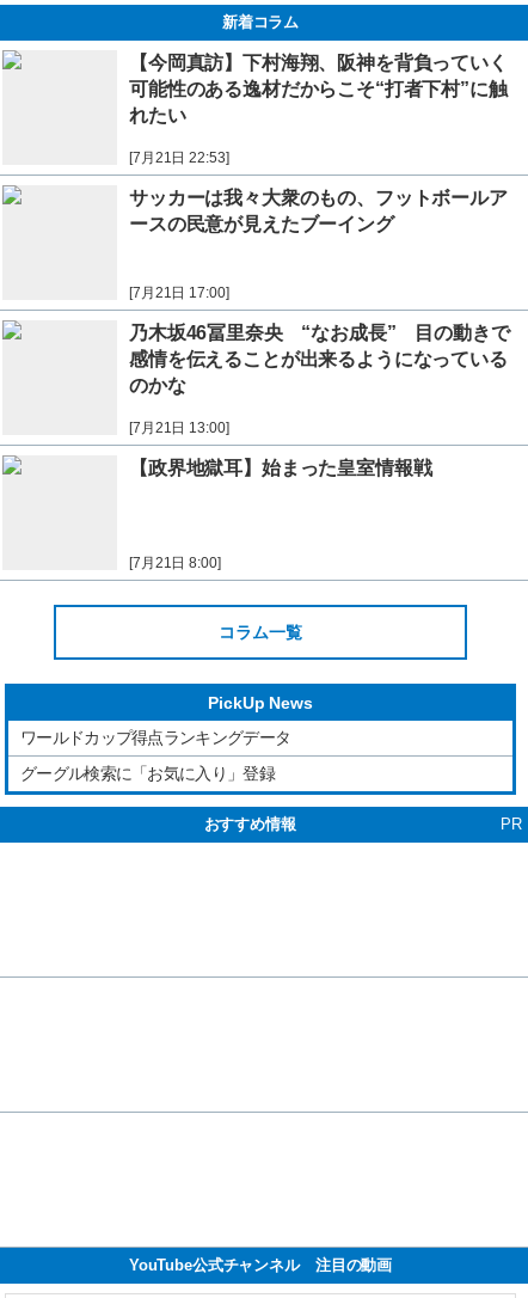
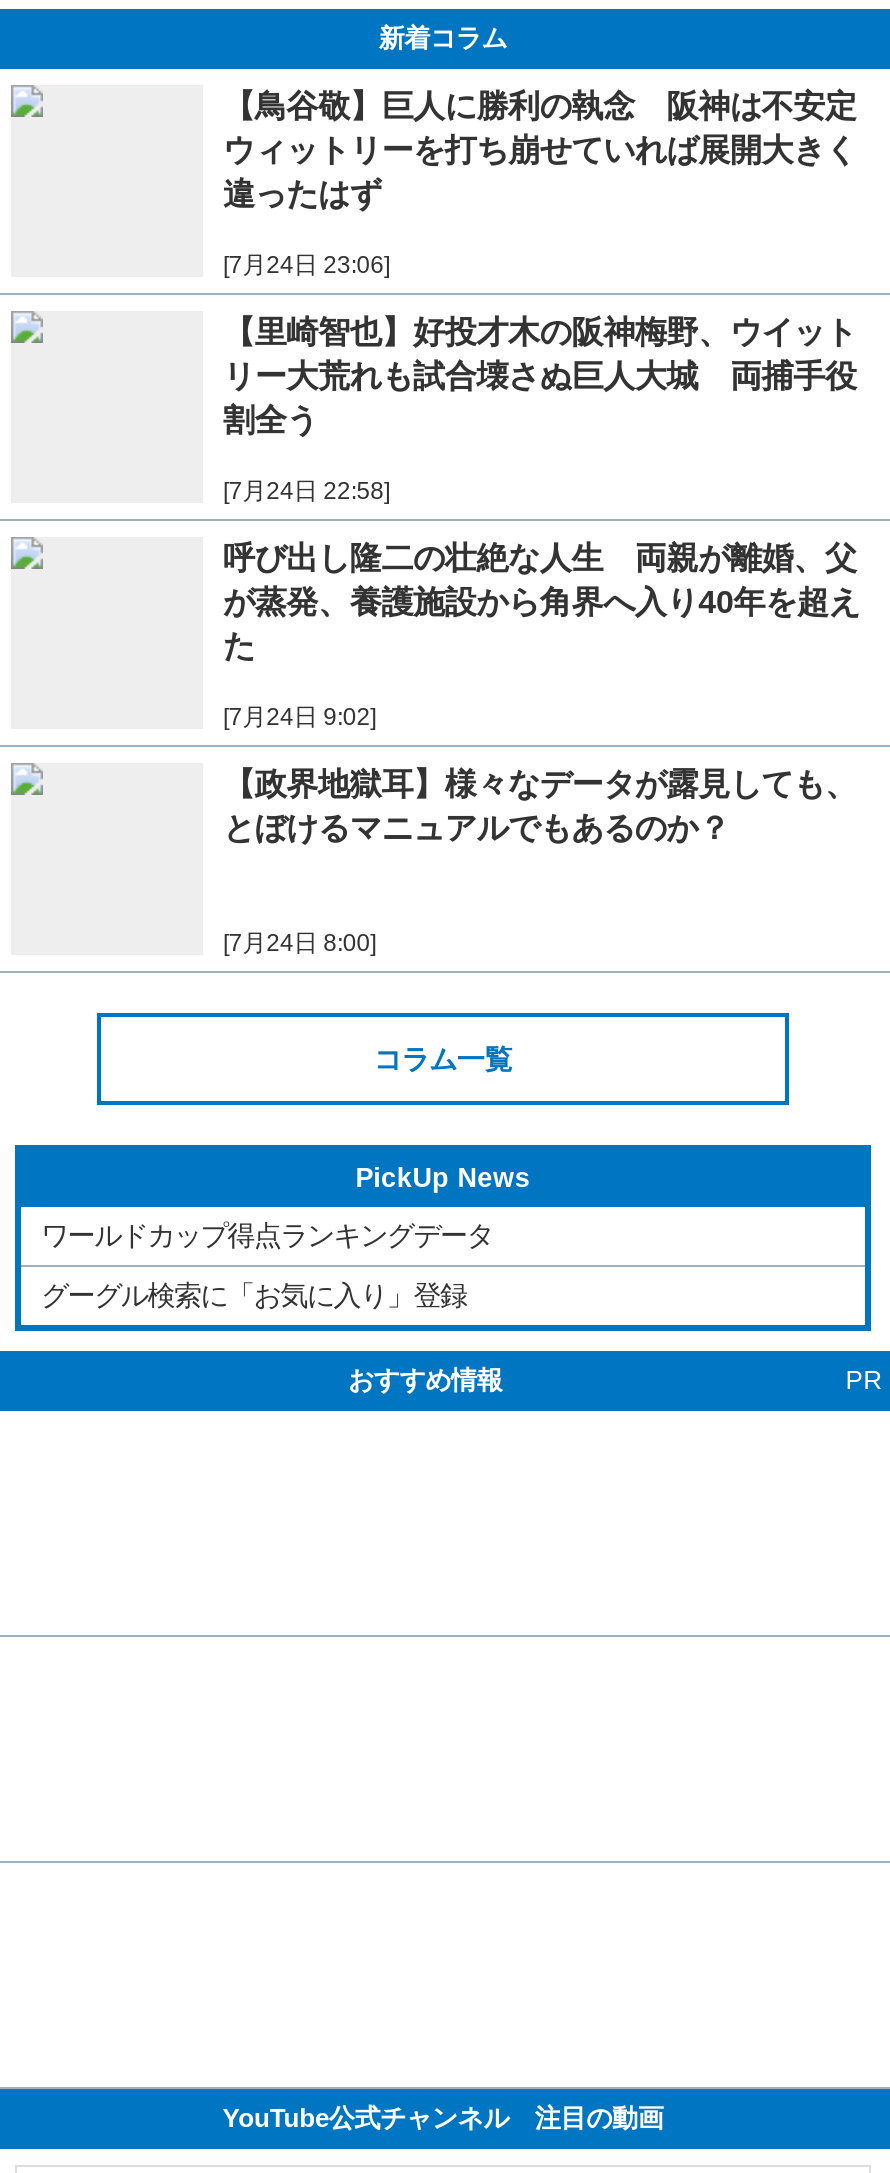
[129,53,507,125] 【今岡真訪】下村海翔、阪神を背負っていく | 可能性のある逸材だからこそ“打者下村”に触 | れたい -> [223,89,857,211] 【鳥谷敬】巨人に勝利の執念 阪神は不安定 | ウィットリーを打ち崩せていれば展開大きく | 違ったはず
[129,149,229,166] [7月21日 22:53] -> [223,251,390,279] [7月24日 23:06]
[129,188,507,234] サッカーは我々大衆のもの、フットボールア | ースの民意が見えたブーイング -> [223,315,857,437] 【里崎智也】好投才木の阪神梅野、ウイット | リー大荒れも試合壊さぬ巨人大城 両捕手役 | 割全う
[129,284,229,301] [7月21日 17:00] -> [223,477,390,505] [7月24日 22:58]
[129,323,509,396] 乃木坂46冨里奈央 “なお成長” 目の動きで | 感情を伝えることが出来るようになっている | のかな -> [223,541,860,663] 呼び出し隆二の壮絶な人生 両親が離婚、父 | が蒸発、養護施設から角界へ入り40年を超え | た
[129,420,229,436] [7月21日 13:00] -> [223,703,376,731] [7月24日 9:02]
[129,458,432,478] 【政界地獄耳】始まった皇室情報戦 -> [223,767,857,845] 【政界地獄耳】様々なデータが露見しても、 | とぼけるマニュアルでもあるのか？
[129,555,221,571] [7月21日 8:00] -> [223,929,376,957] [7月24日 8:00]

